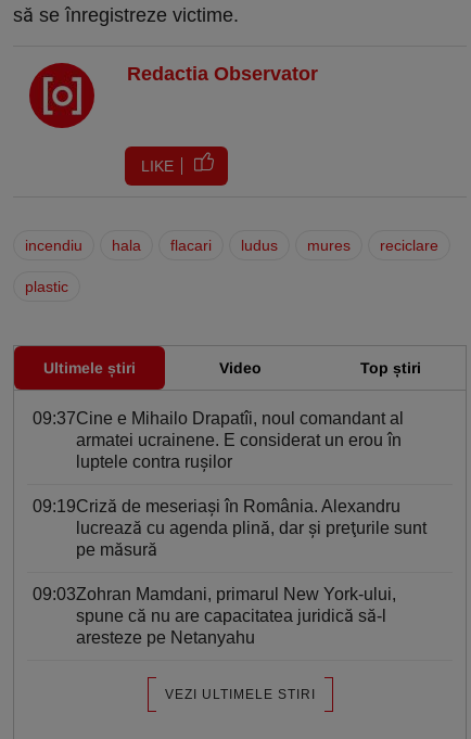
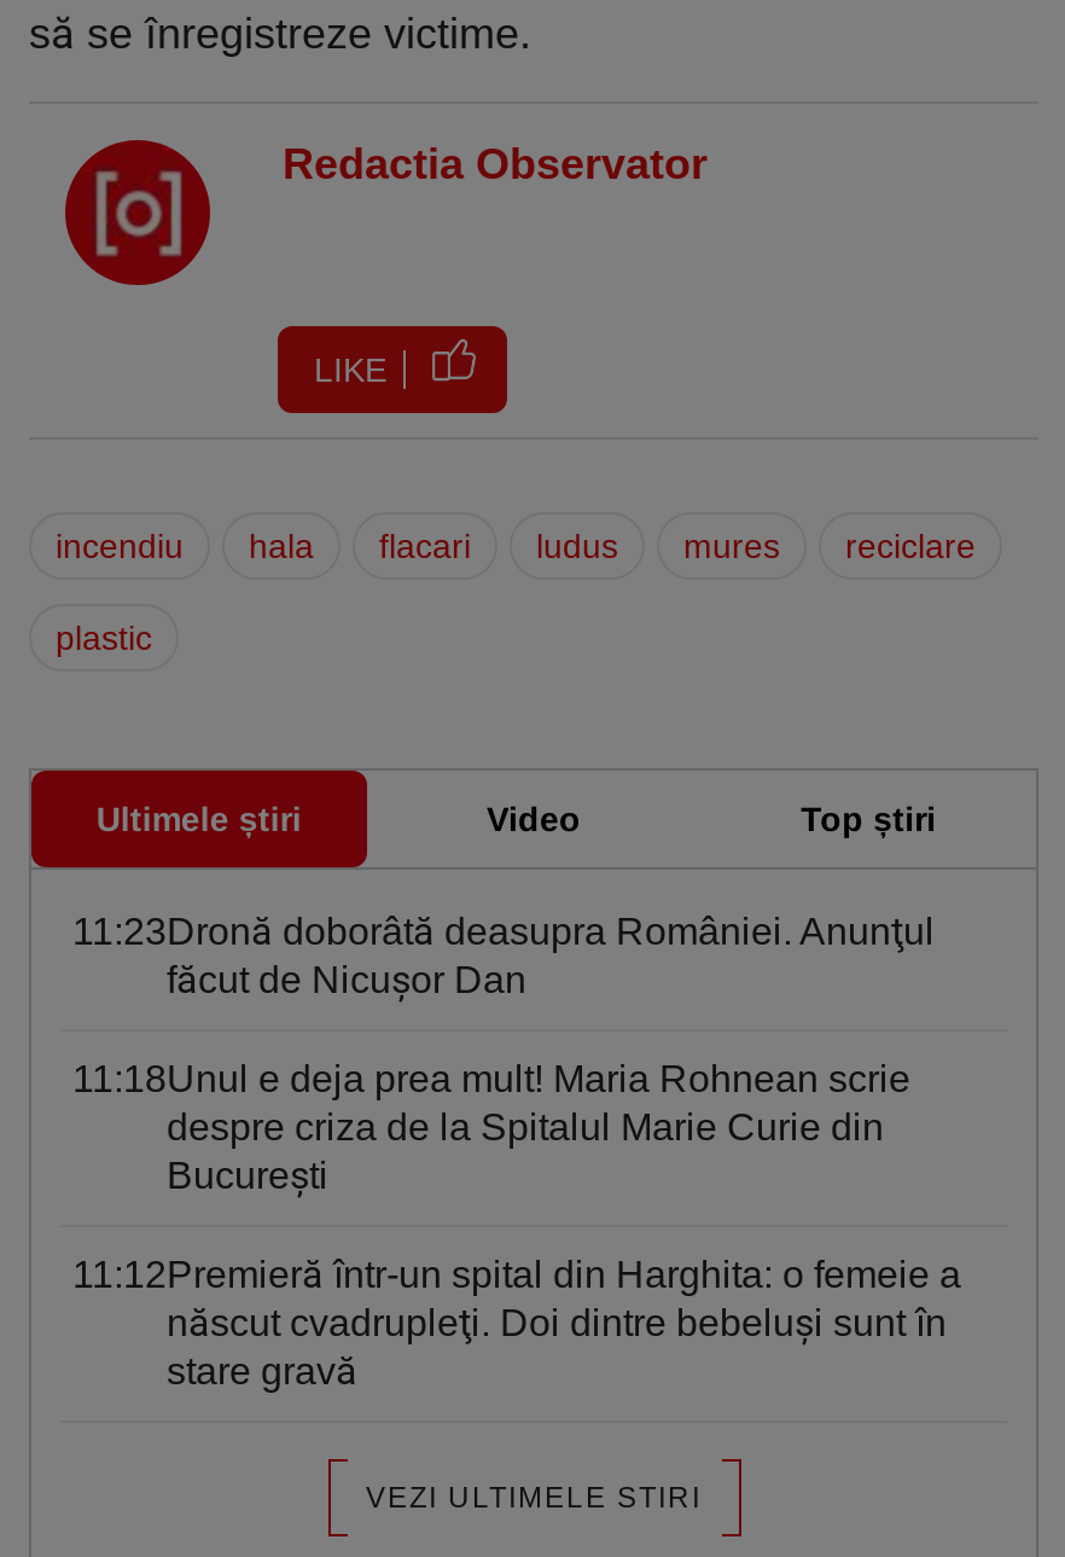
[33,409,404,471] 09:37Cine e Mihailo Drapatîi, noul comandant al | armatei ucrainene. E considerat un erou în | luptele contra ruşilor -> [72,911,935,1001] 11:23Dronă doborâtă deasupra României. Anunţul | făcut de Nicuşor Dan
[33,497,427,559] 09:19Criză de meseriași în România. Alexandru | lucrează cu agenda plină, dar şi preţurile sunt | pe măsură -> [72,1059,910,1196] 11:18Unul e deja prea mult! Maria Rohnean scrie | despre criza de la Spitalul Marie Curie din | Bucureşti
[33,585,396,647] 09:03Zohran Mamdani, primarul New York-ului, | spune că nu are capacitatea juridică să-l | aresteze pe Netanyahu -> [72,1254,961,1392] 11:12Premieră într-un spital din Harghita: o femeie a | născut cvadrupleţi. Doi dintre bebeluşi sunt în | stare gravă

